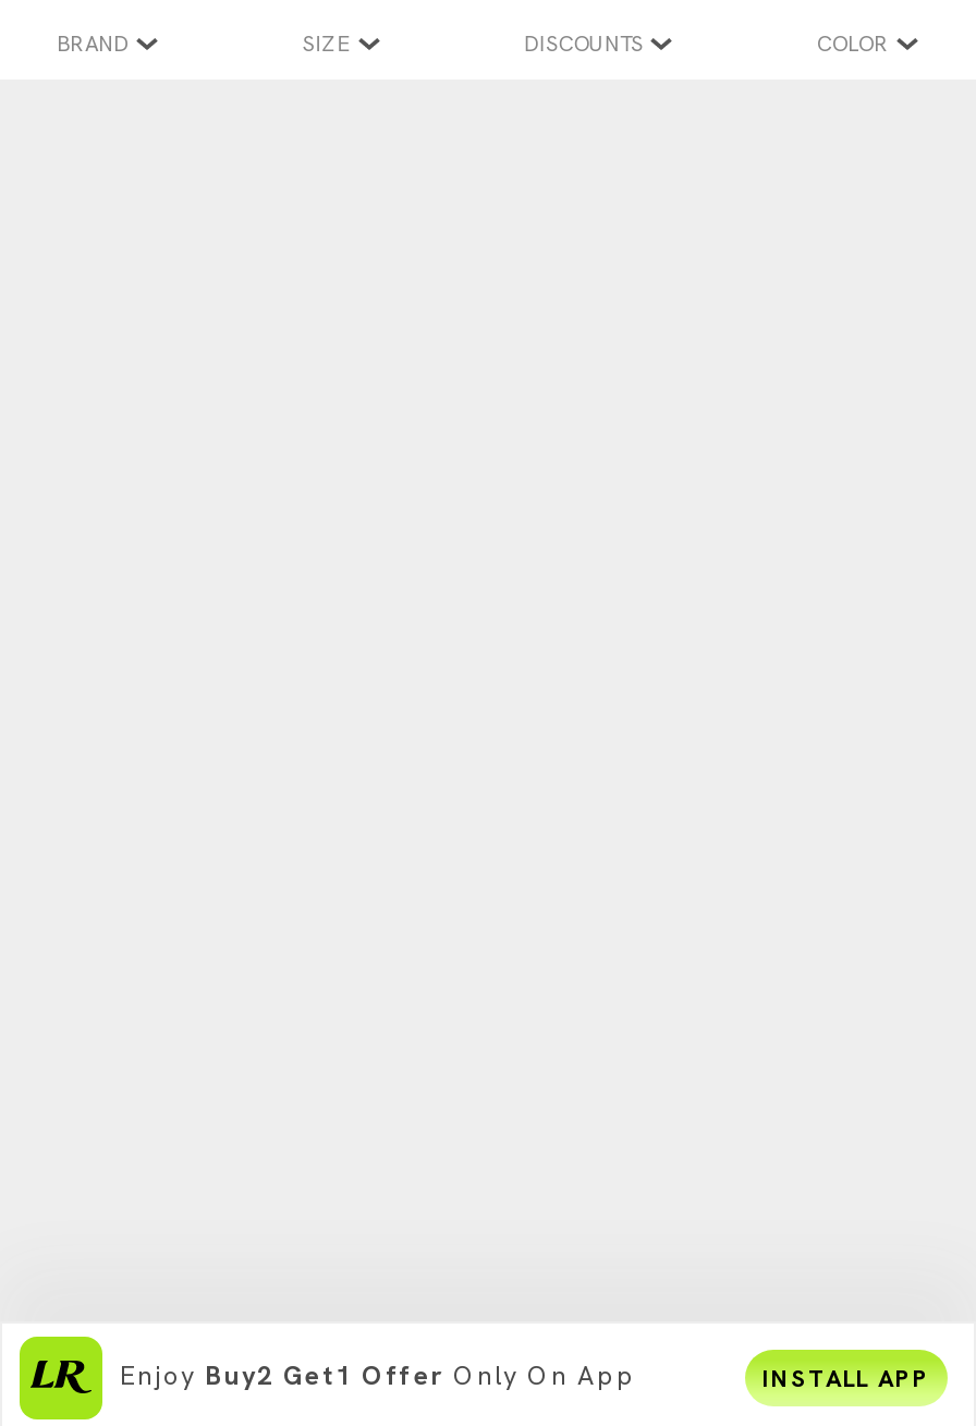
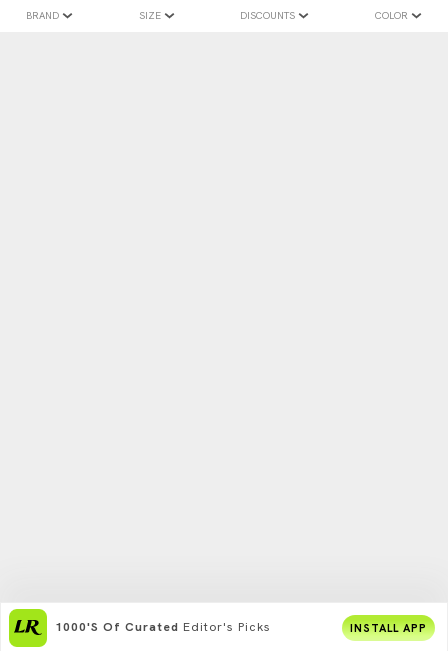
[120,1358,636,1393] Enjoy Buy2 Get1 Offer Only On App -> [55,619,271,635] 1000's Of Curated Editor's Picks

